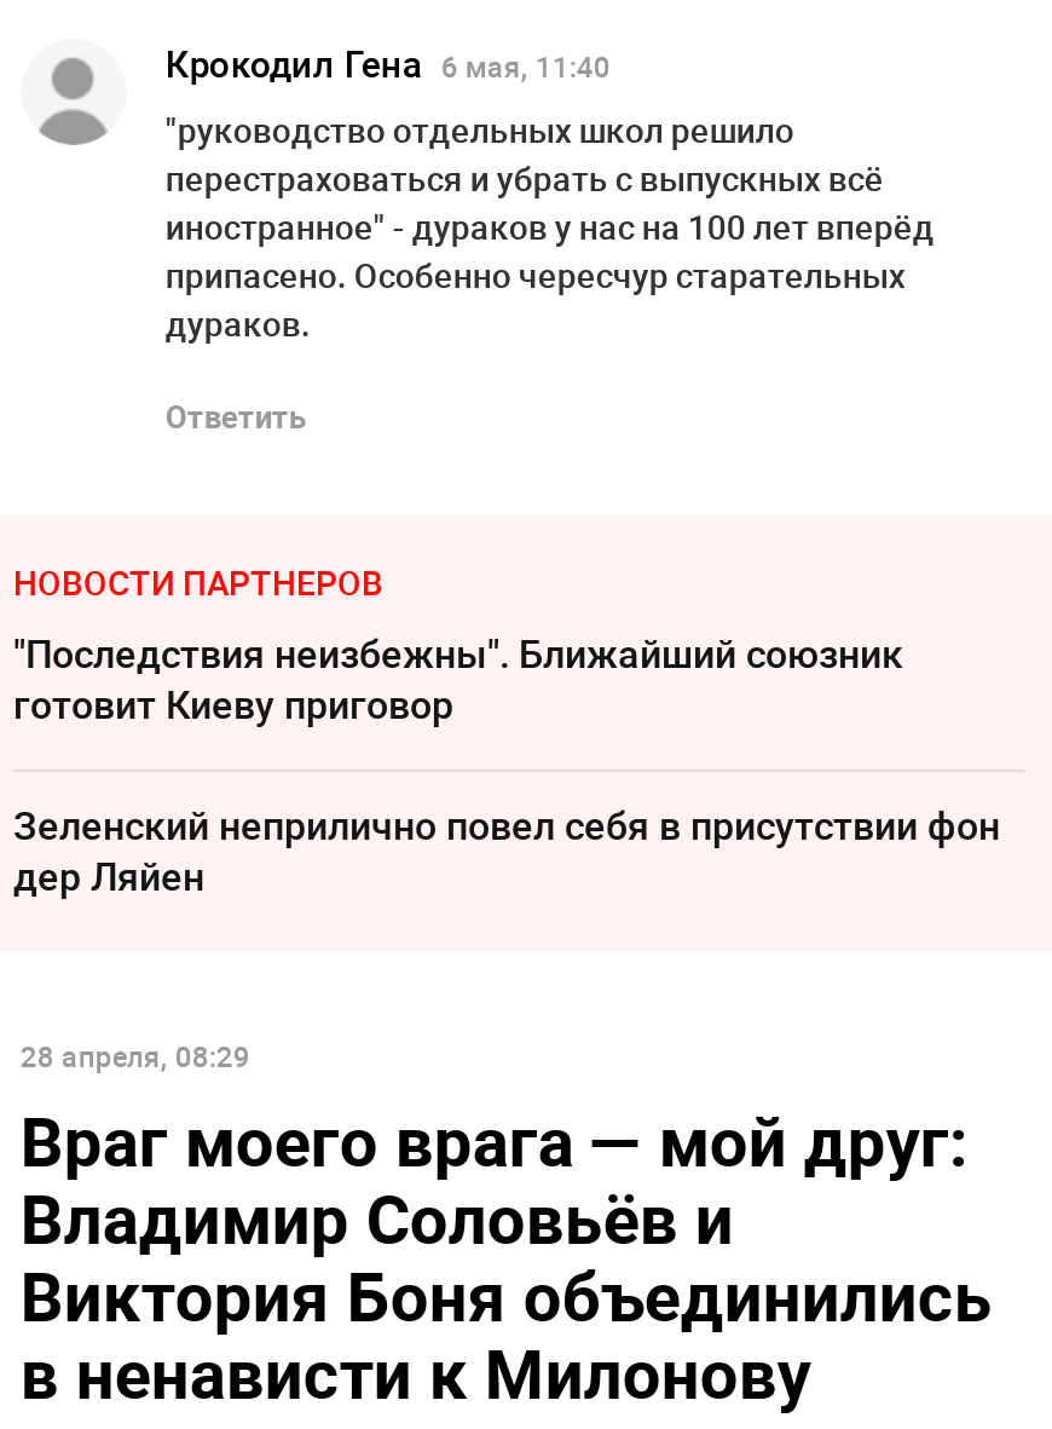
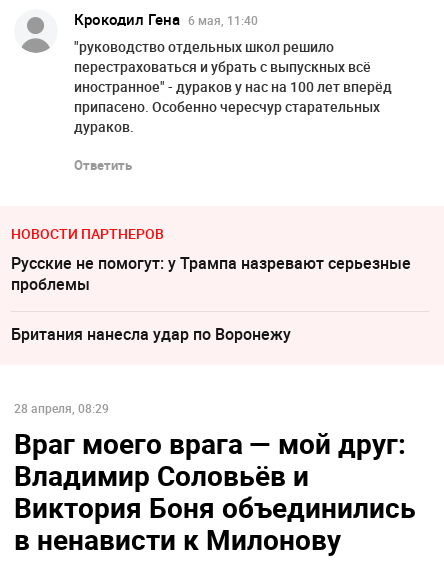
[13,627,903,731] "Последствия неизбежны". Ближайший союзник | готовит Киеву приговор -> [11,252,411,295] Русские не помогут: у Трампа назревают серьезные | проблемы
[13,799,1000,903] Зеленский неприлично повел cебя в присутствии фон | дер Ляйен -> [11,323,291,345] Британия нанесла удар по Воронежу

